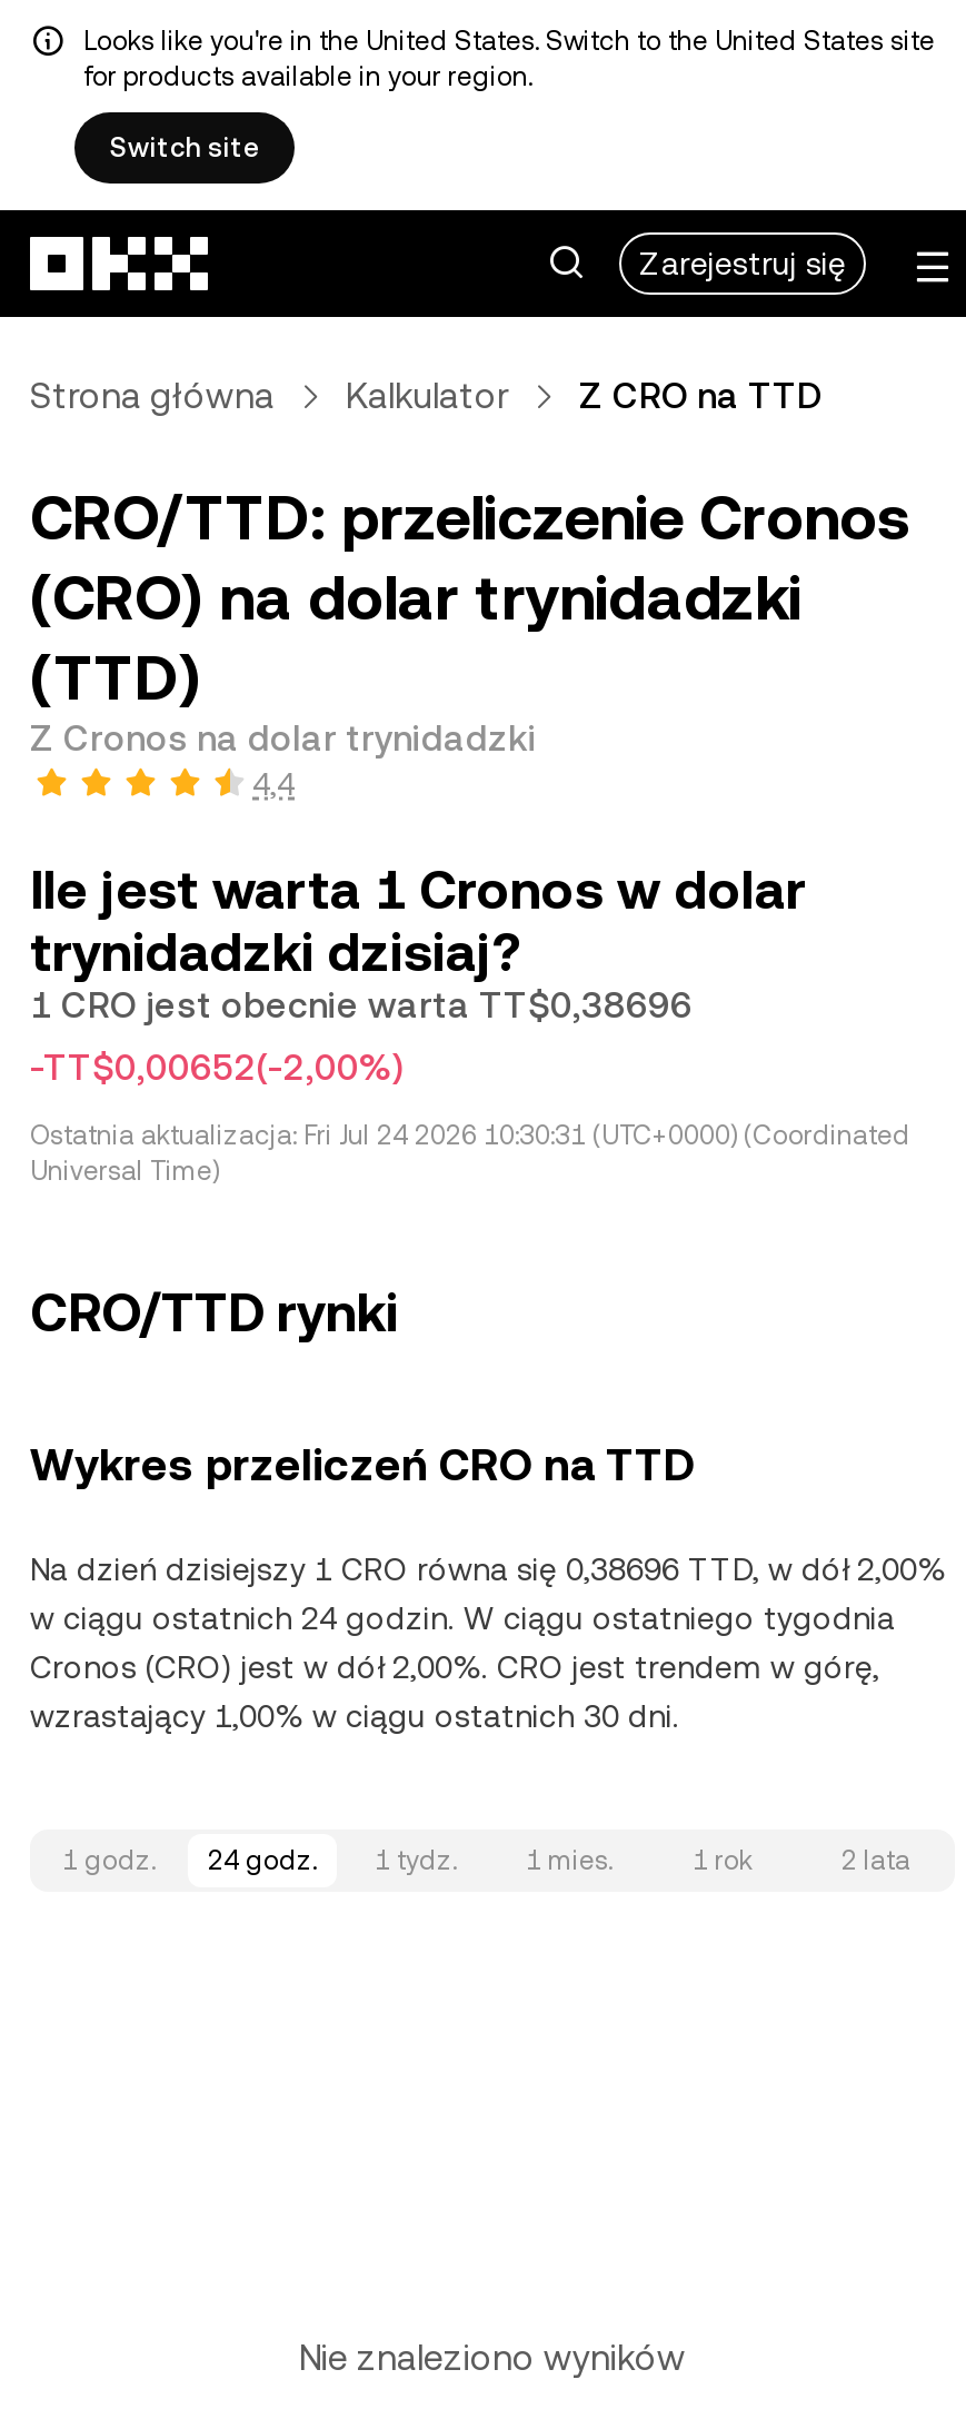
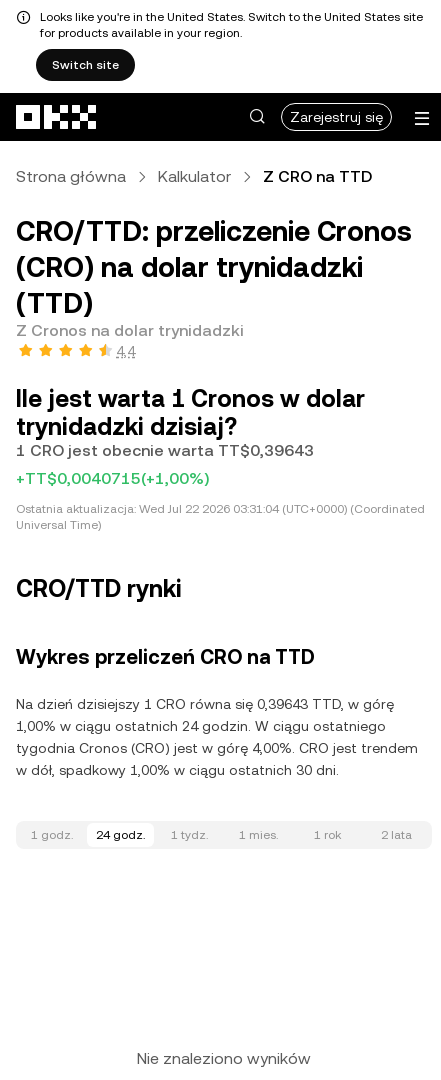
[30,984,693,1027] 1 CRO jest obecnie warta TT$0,38696 -> [16,441,314,460] 1 CRO jest obecnie warta TT$0,39643
[30,1047,404,1089] -TT$0,00652(-2,00%) -> [16,469,209,488] +TT$0,0040715(+1,00%)
[30,1120,910,1151] Ostatnia aktualizacja: Fri Jul 24 2026 10:30:31 (UTC+0000) (Coordinated -> [16,502,425,516] Ostatnia aktualizacja: Wed Jul 22 2026 03:31:04 (UTC+0000) (Coordinated
[30,1551,946,1734] Na dzień dzisiejszy 1 CRO równa się 0,38696 TTD, w dół 2,00% | w ciągu ostatnich 24 godzin. W ciągu ostatniego tygodnia | Cronos (CRO) jest w dół 2,00%. CRO jest trendem w górę, | wzrastający 1,00% w ciągu ostatnich 30 dni. -> [16,696,418,778] Na dzień dzisiejszy 1 CRO równa się 0,39643 TTD, w górę | 1,00% w ciągu ostatnich 24 godzin. W ciągu ostatniego | tygodnia Cronos (CRO) jest w górę 4,00%. CRO jest trendem | w dół, spadkowy 1,00% w ciągu ostatnich 30 dni.

